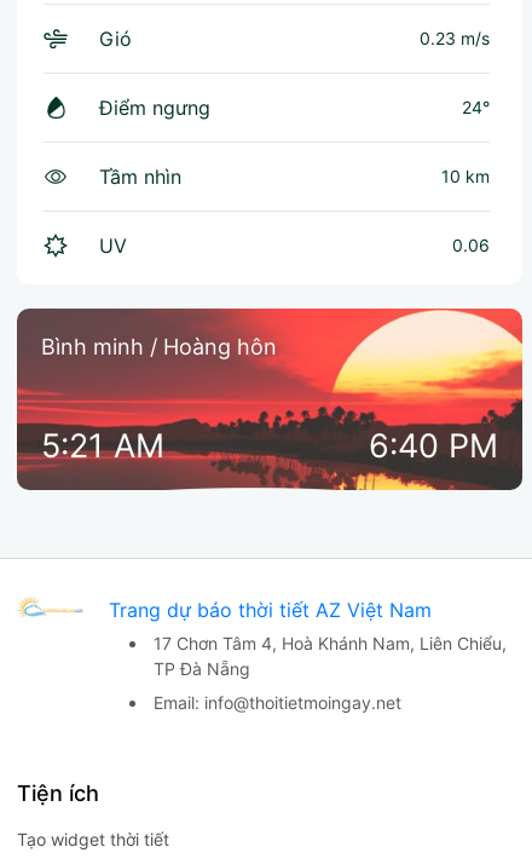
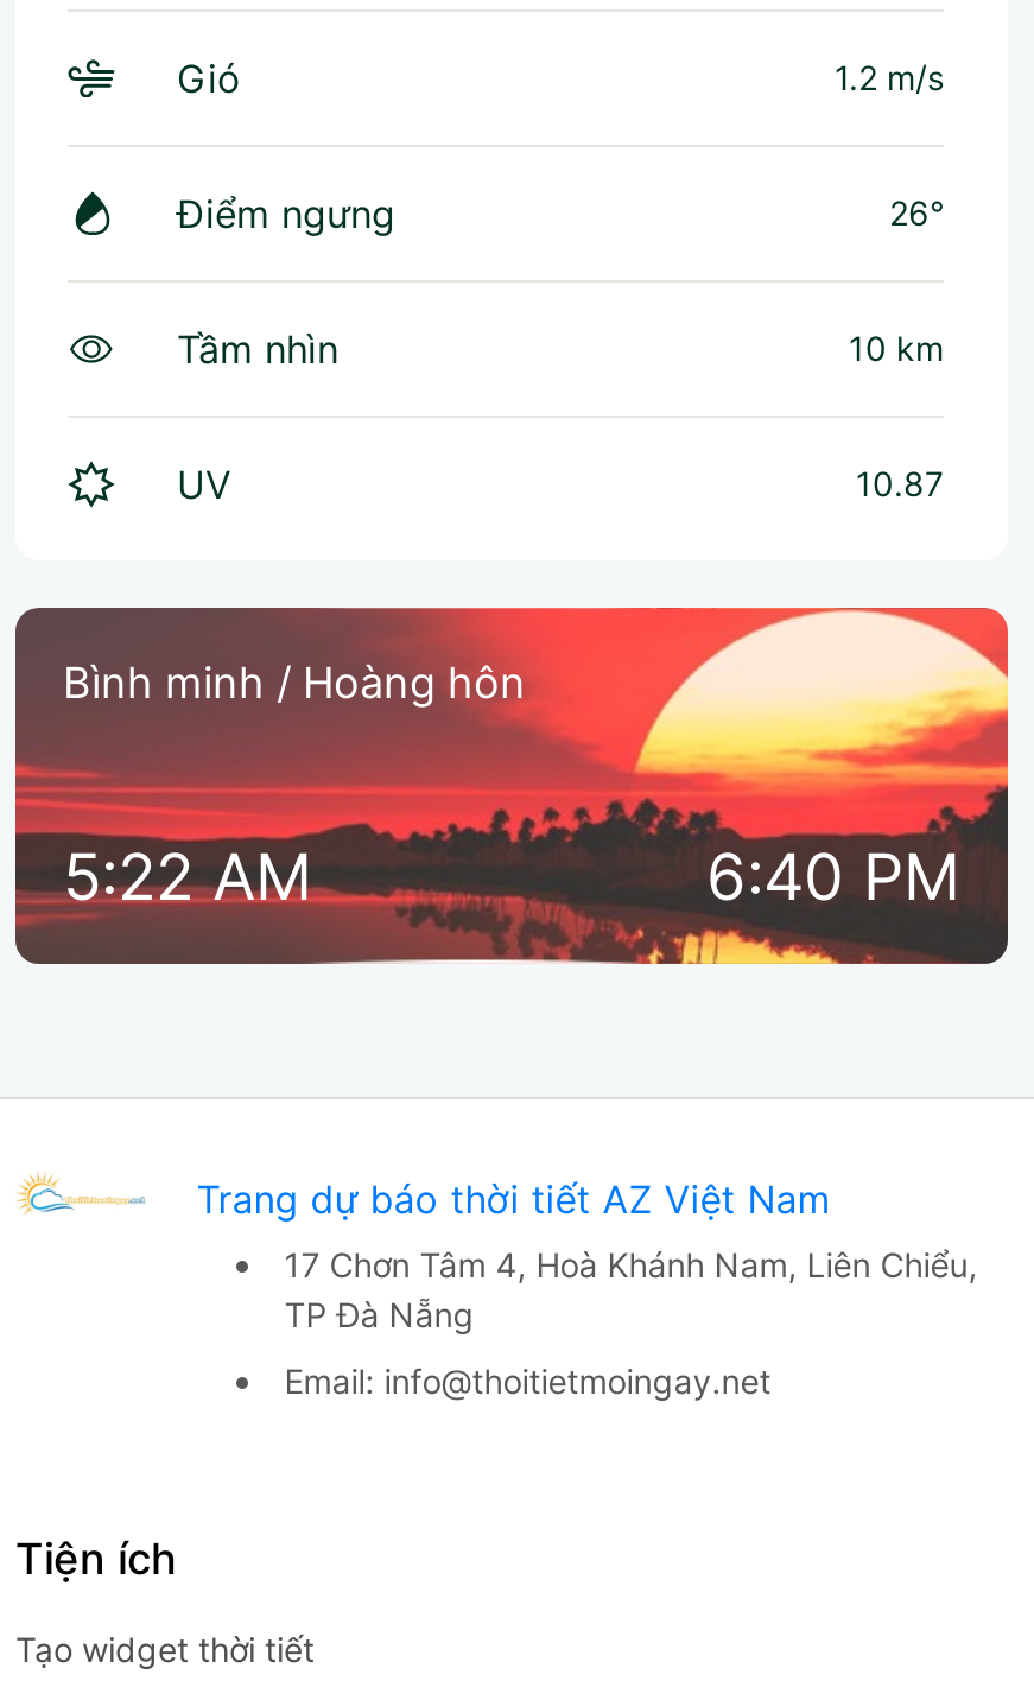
[420,28,490,48] 0.23 m/s -> [835,57,944,97] 1.2 m/s
[462,97,490,117] 24° -> [889,192,944,233] 26°
[452,235,490,255] 0.06 -> [856,463,944,503] 10.87
[41,426,164,466] 5:21 AM -> [63,838,312,916] 5:22 AM

